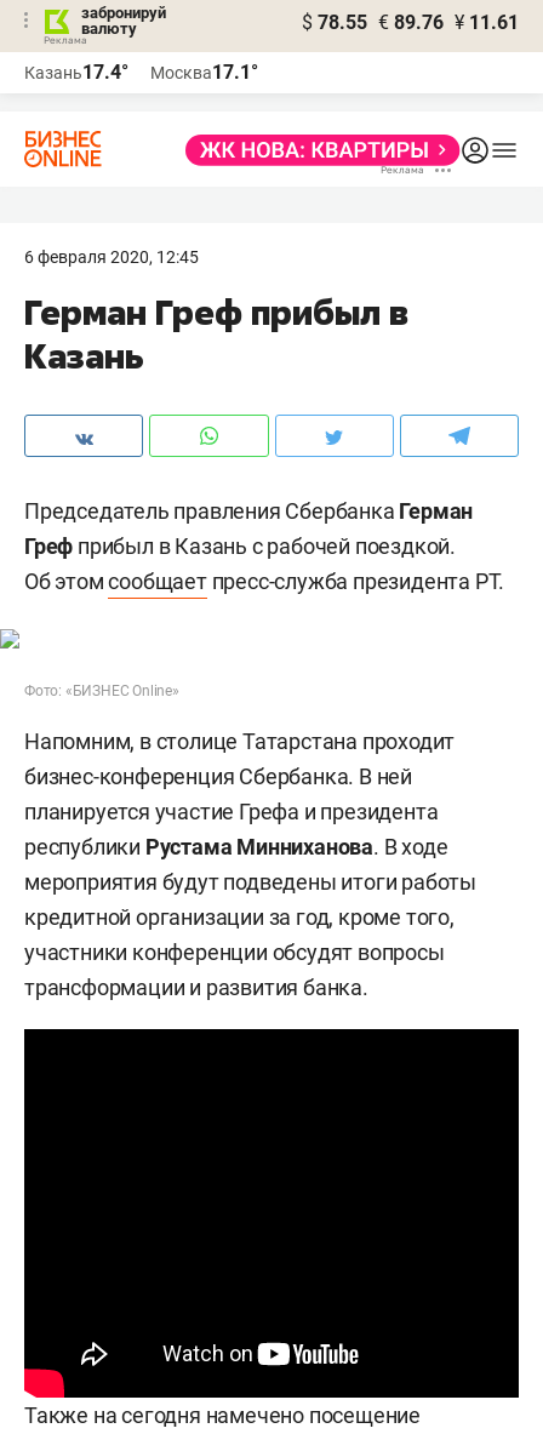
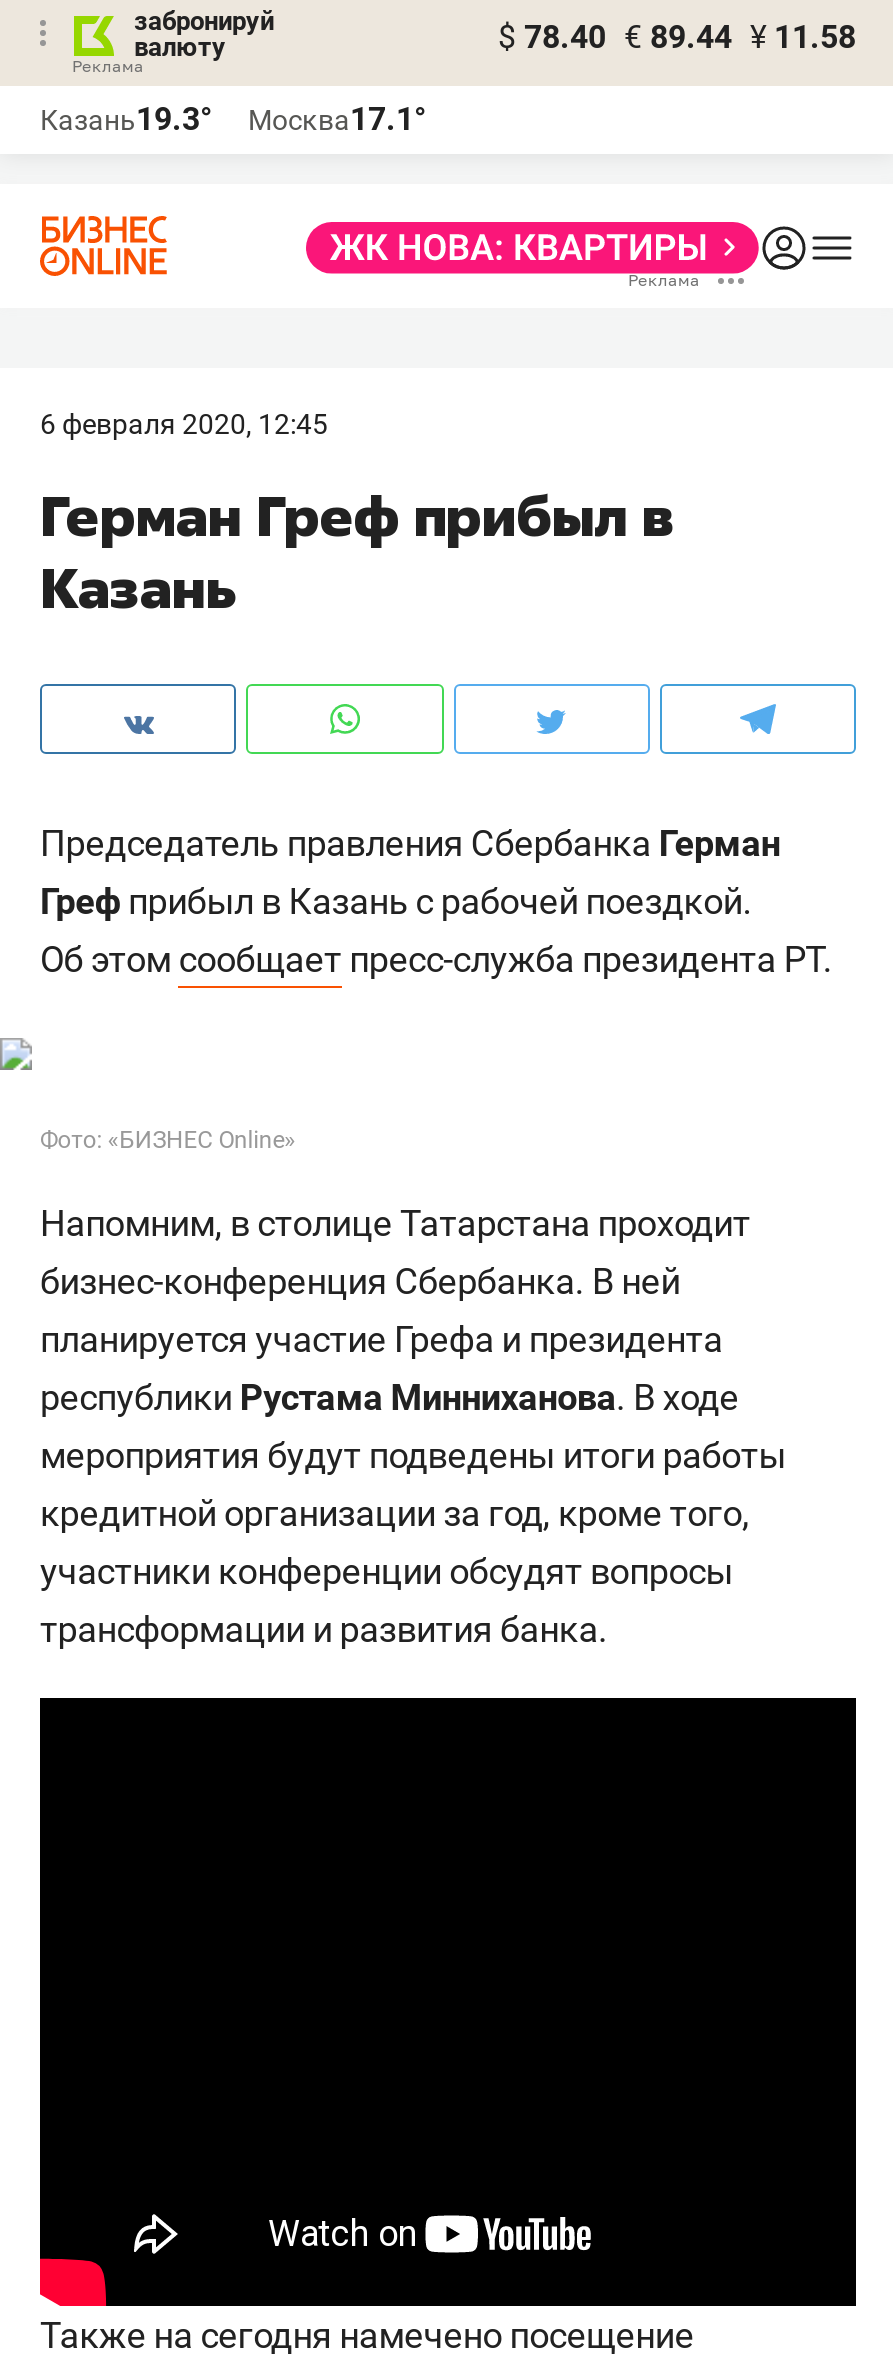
[302,11,519,34] $ 78.55 € 89.76 ¥ 11.61 -> [498,18,856,56] $ 78.40 € 89.44 ¥ 11.58
[24,61,258,84] Казань17.4° Москва17.1° -> [40,100,426,138] Казань19.3° Москва17.1°

